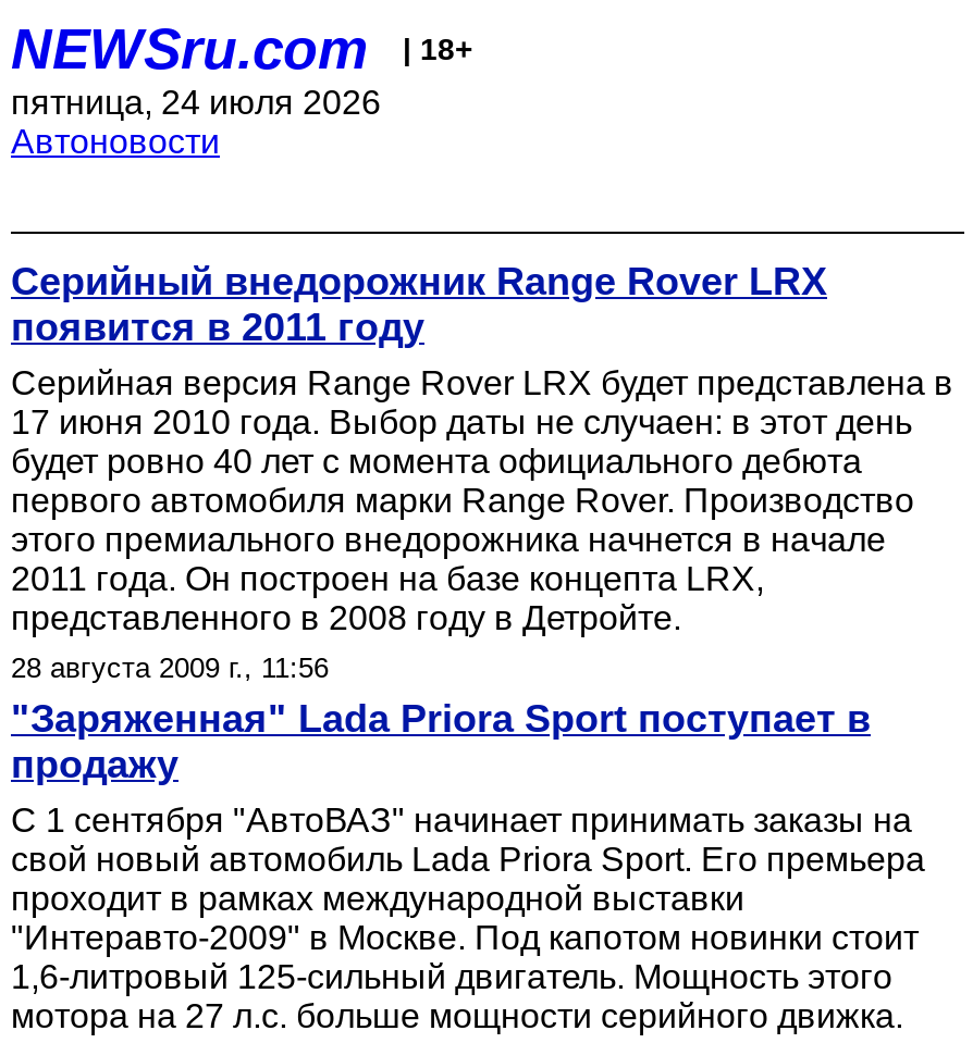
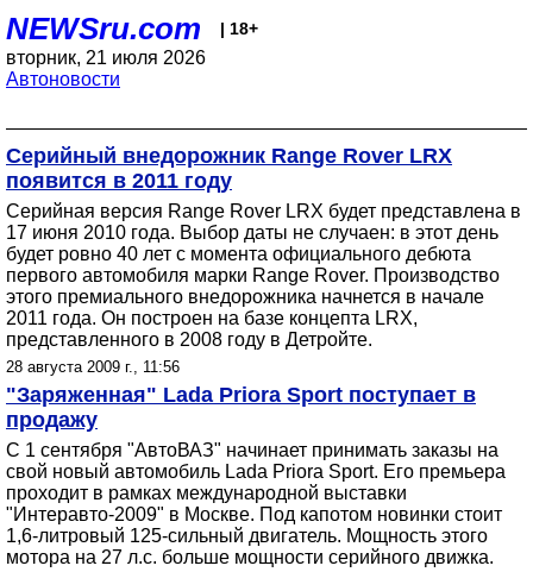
[11,84,381,121] пятница, 24 июля 2026 -> [6,48,206,68] вторник, 21 июля 2026

